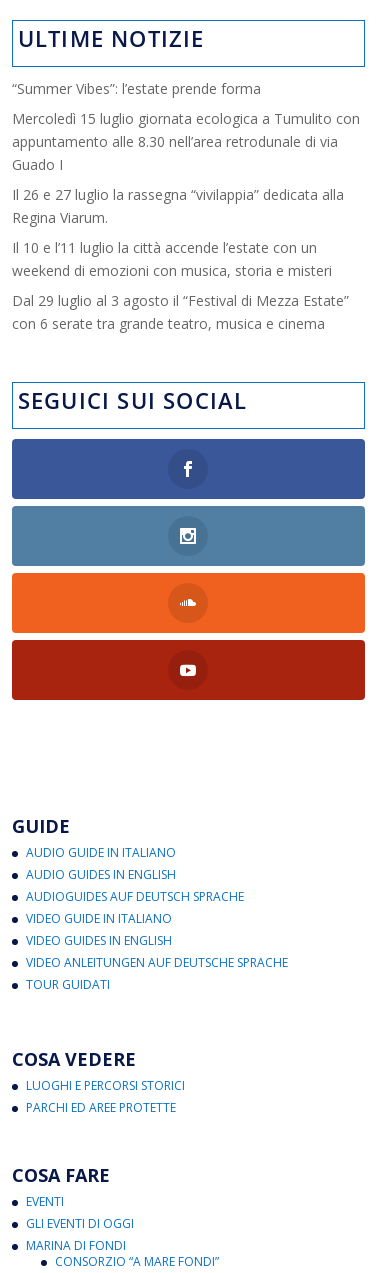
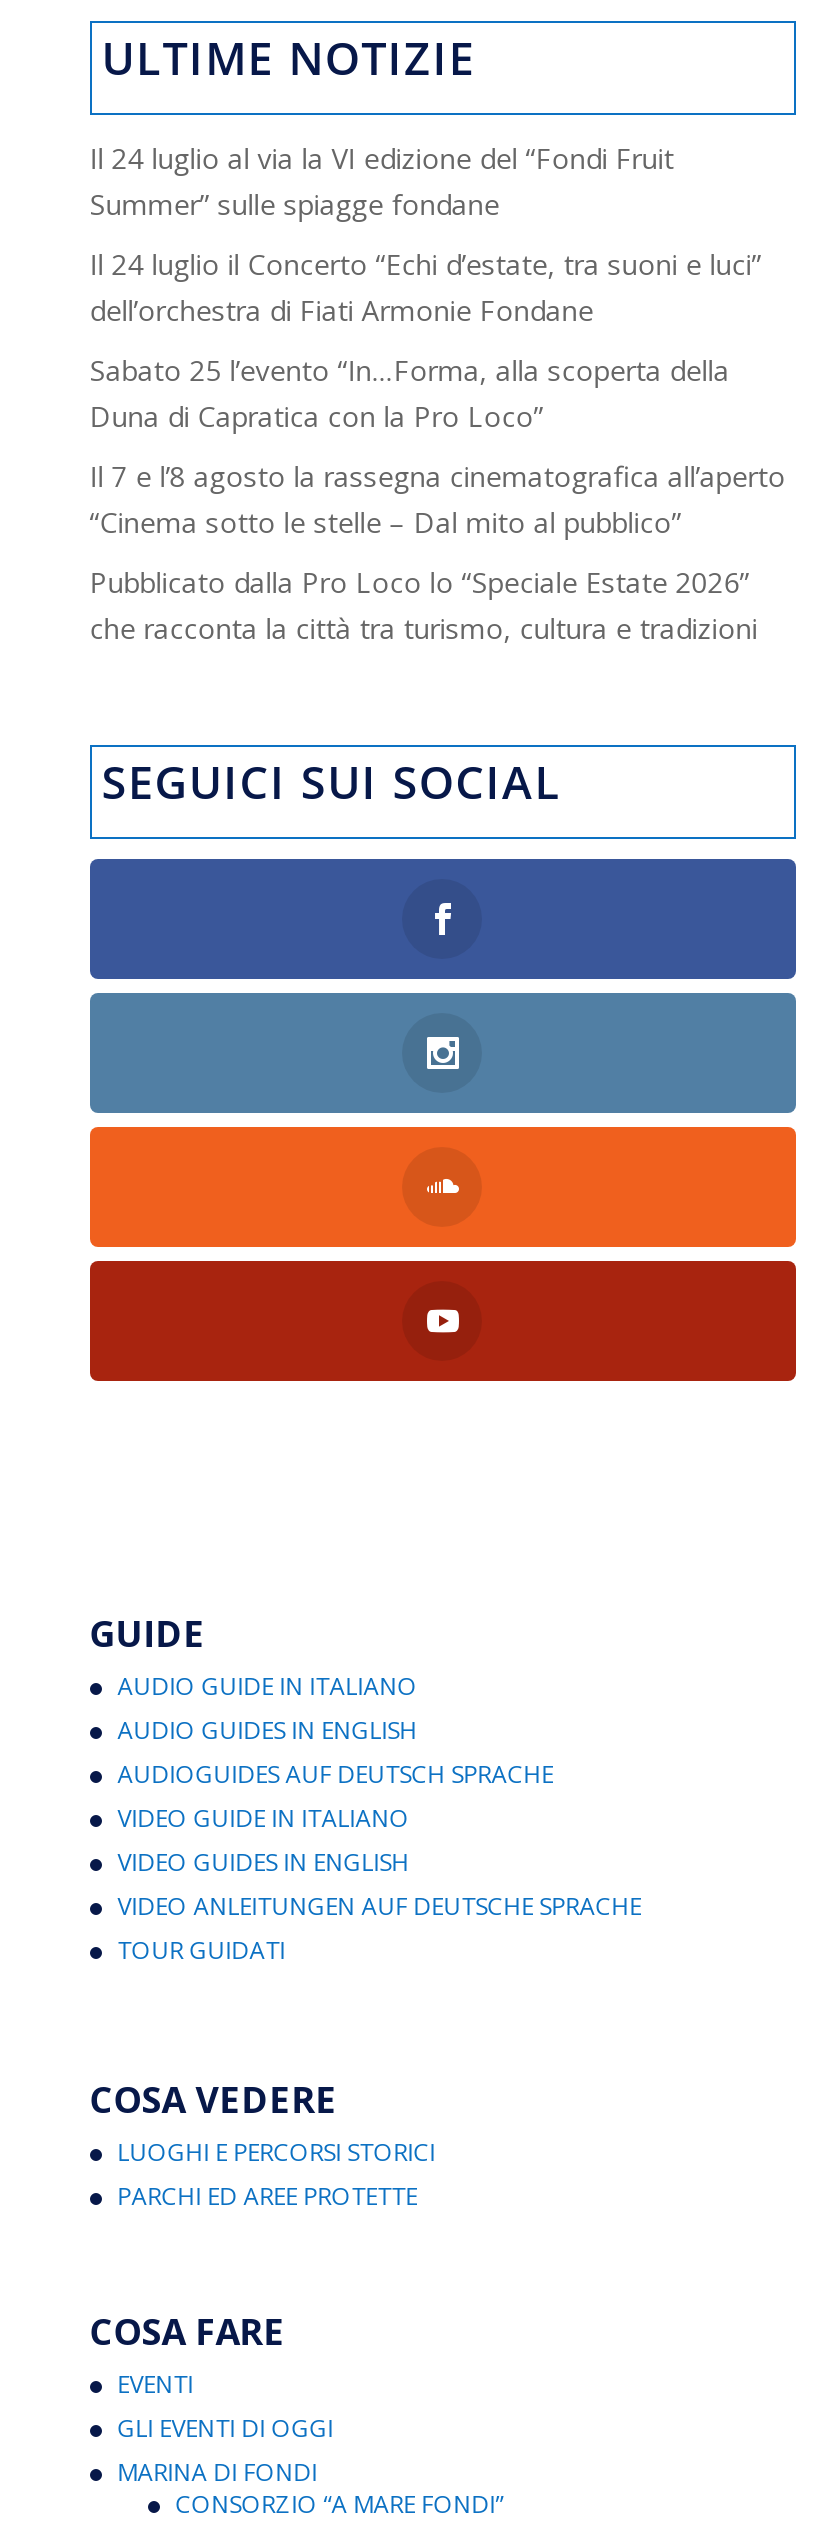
[12,79,261,98] “Summer Vibes”: l’estate prende forma -> [90,139,674,223] Il 24 luglio al via la VI edizione del “Fondi Fruit | Summer” sulle spiagge fondane
[12,109,360,174] Mercoledì 15 luglio giornata ecologica a Tumulito con | appuntamento alle 8.30 nell’area retrodunale di via | Guado I -> [90,245,762,329] Il 24 luglio il Concerto “Echi d’estate, tra suoni e luci” | dell’orchestra di Fiati Armonie Fondane
[12,185,344,227] Il 26 e 27 luglio la rassegna “vivilappia” dedicata alla | Regina Viarum. -> [90,351,730,435] Sabato 25 l’evento “In…Forma, alla scoperta della | Duna di Capratica con la Pro Loco”
[12,238,332,280] Il 10 e l’11 luglio la città accende l’estate con un | weekend di emozioni con musica, storia e misteri -> [90,457,786,541] Il 7 e l’8 agosto la rassegna cinematografica all’aperto | “Cinema sotto le stelle – Dal mito al pubblico”
[12,291,349,333] Dal 29 luglio al 3 agosto il “Festival di Mezza Estate” | con 6 serate tra grande teatro, musica e cinema -> [90,563,758,647] Pubblicato dalla Pro Loco lo “Speciale Estate 2026” | che racconta la città tra turismo, cultura e tradizioni

